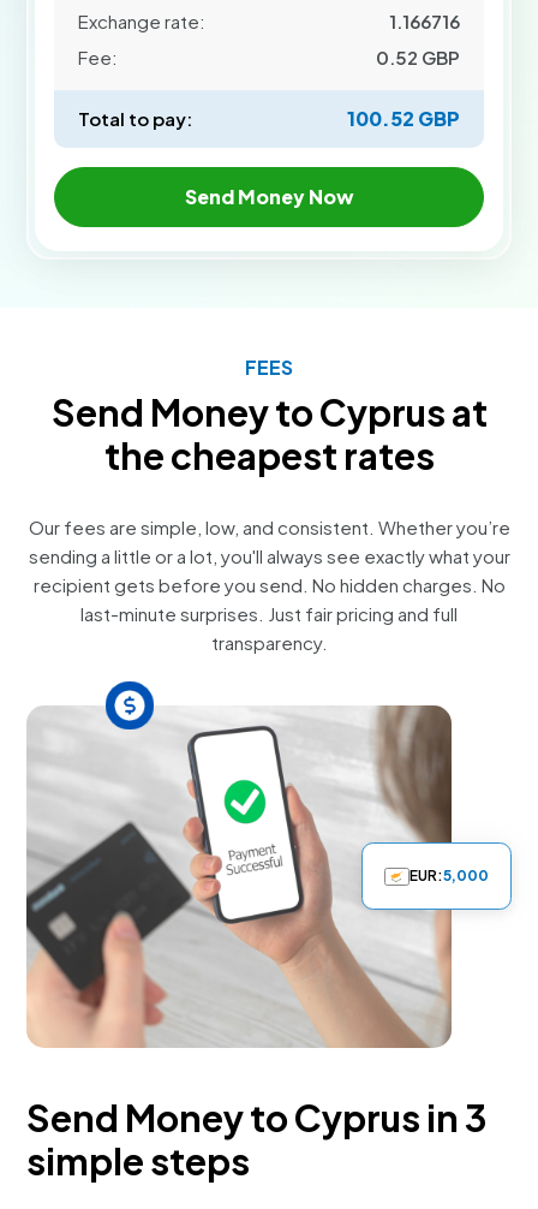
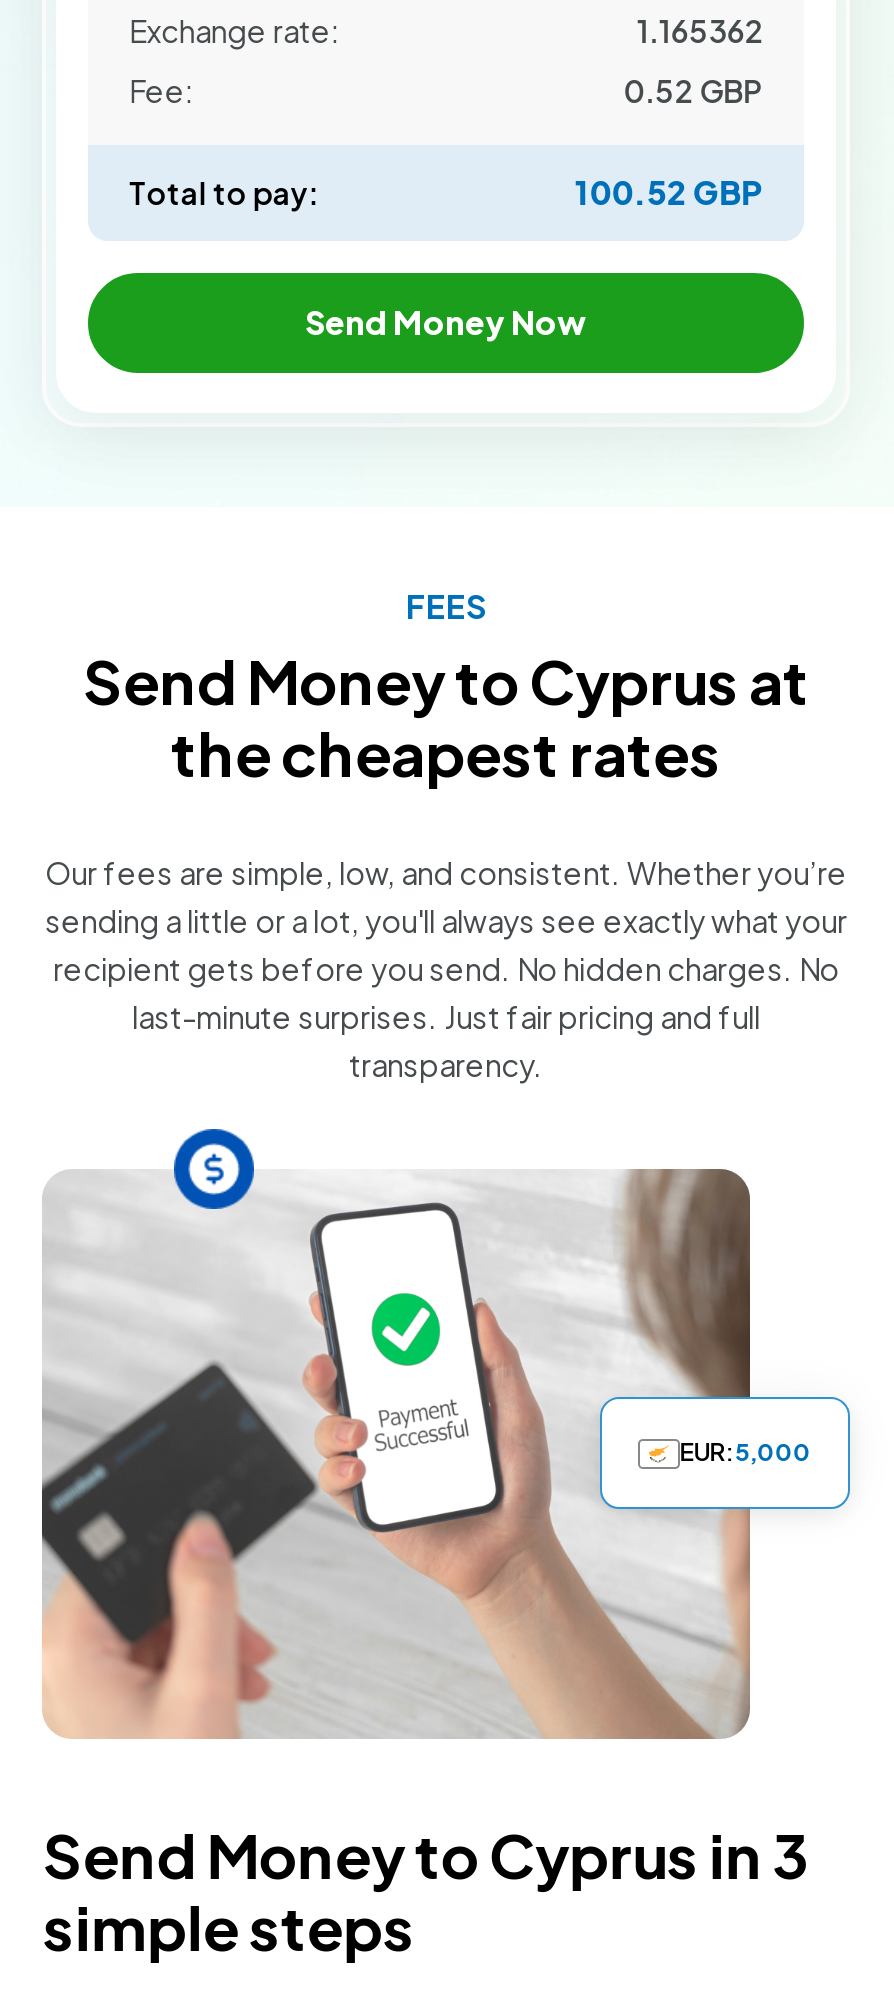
[389,10,459,32] 1.166716 -> [637,11,763,49] 1.165362

